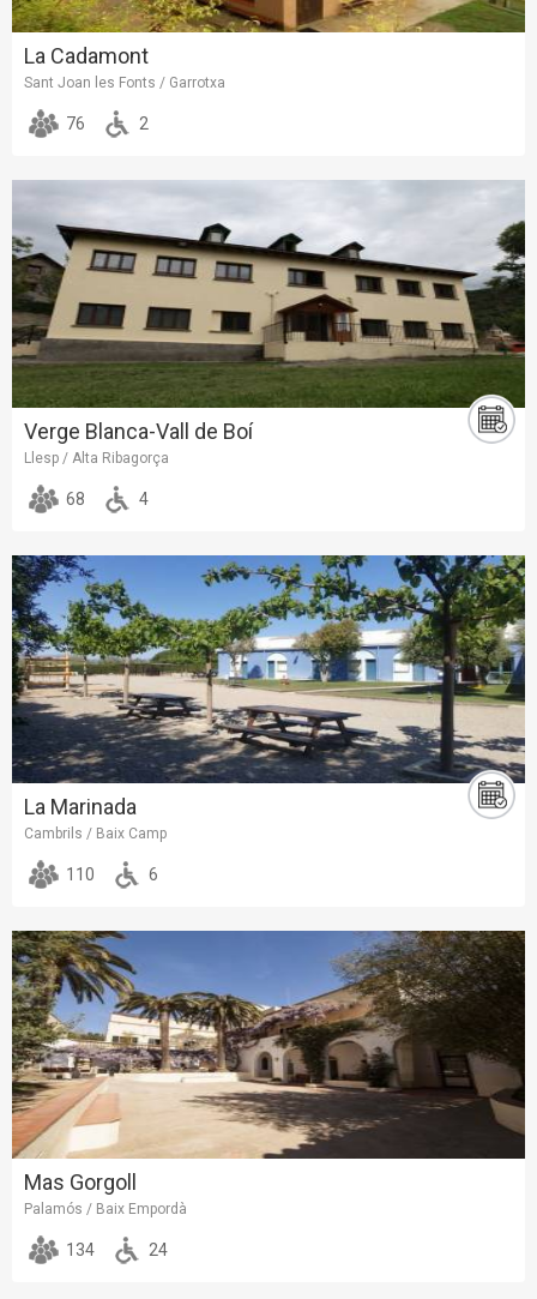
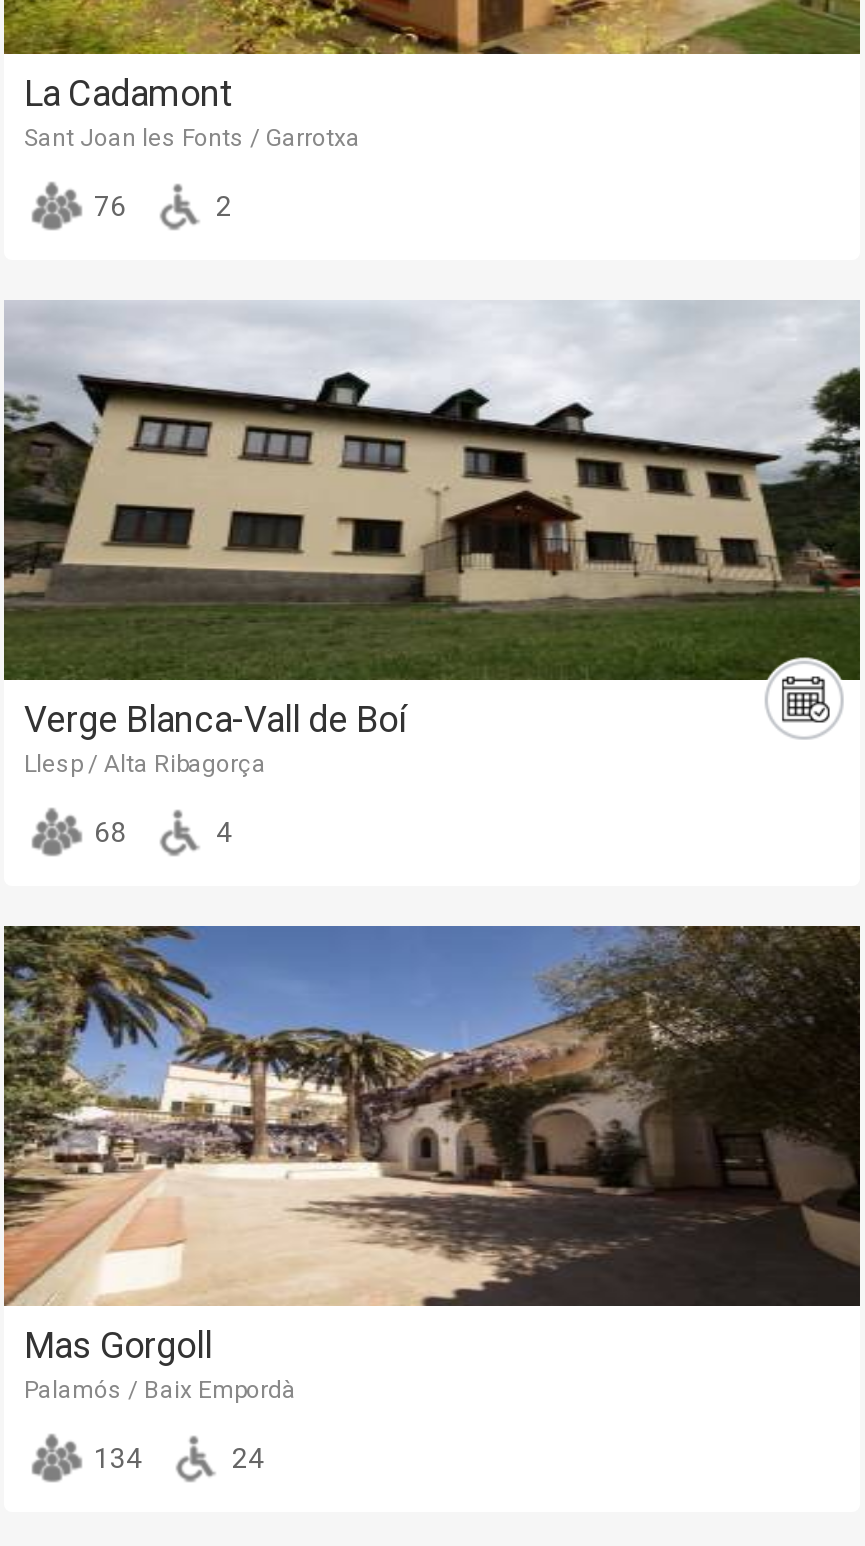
[11,554,526,884] [image] | La Marinada | Cambrils / Baix Camp | 110 | 6 -> none

